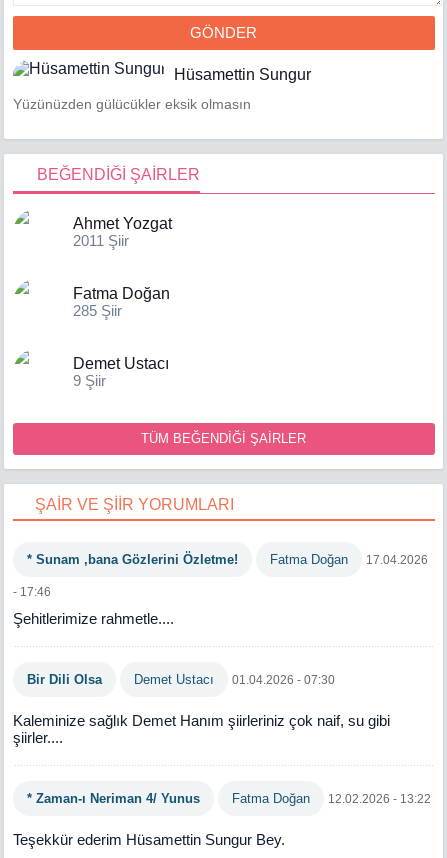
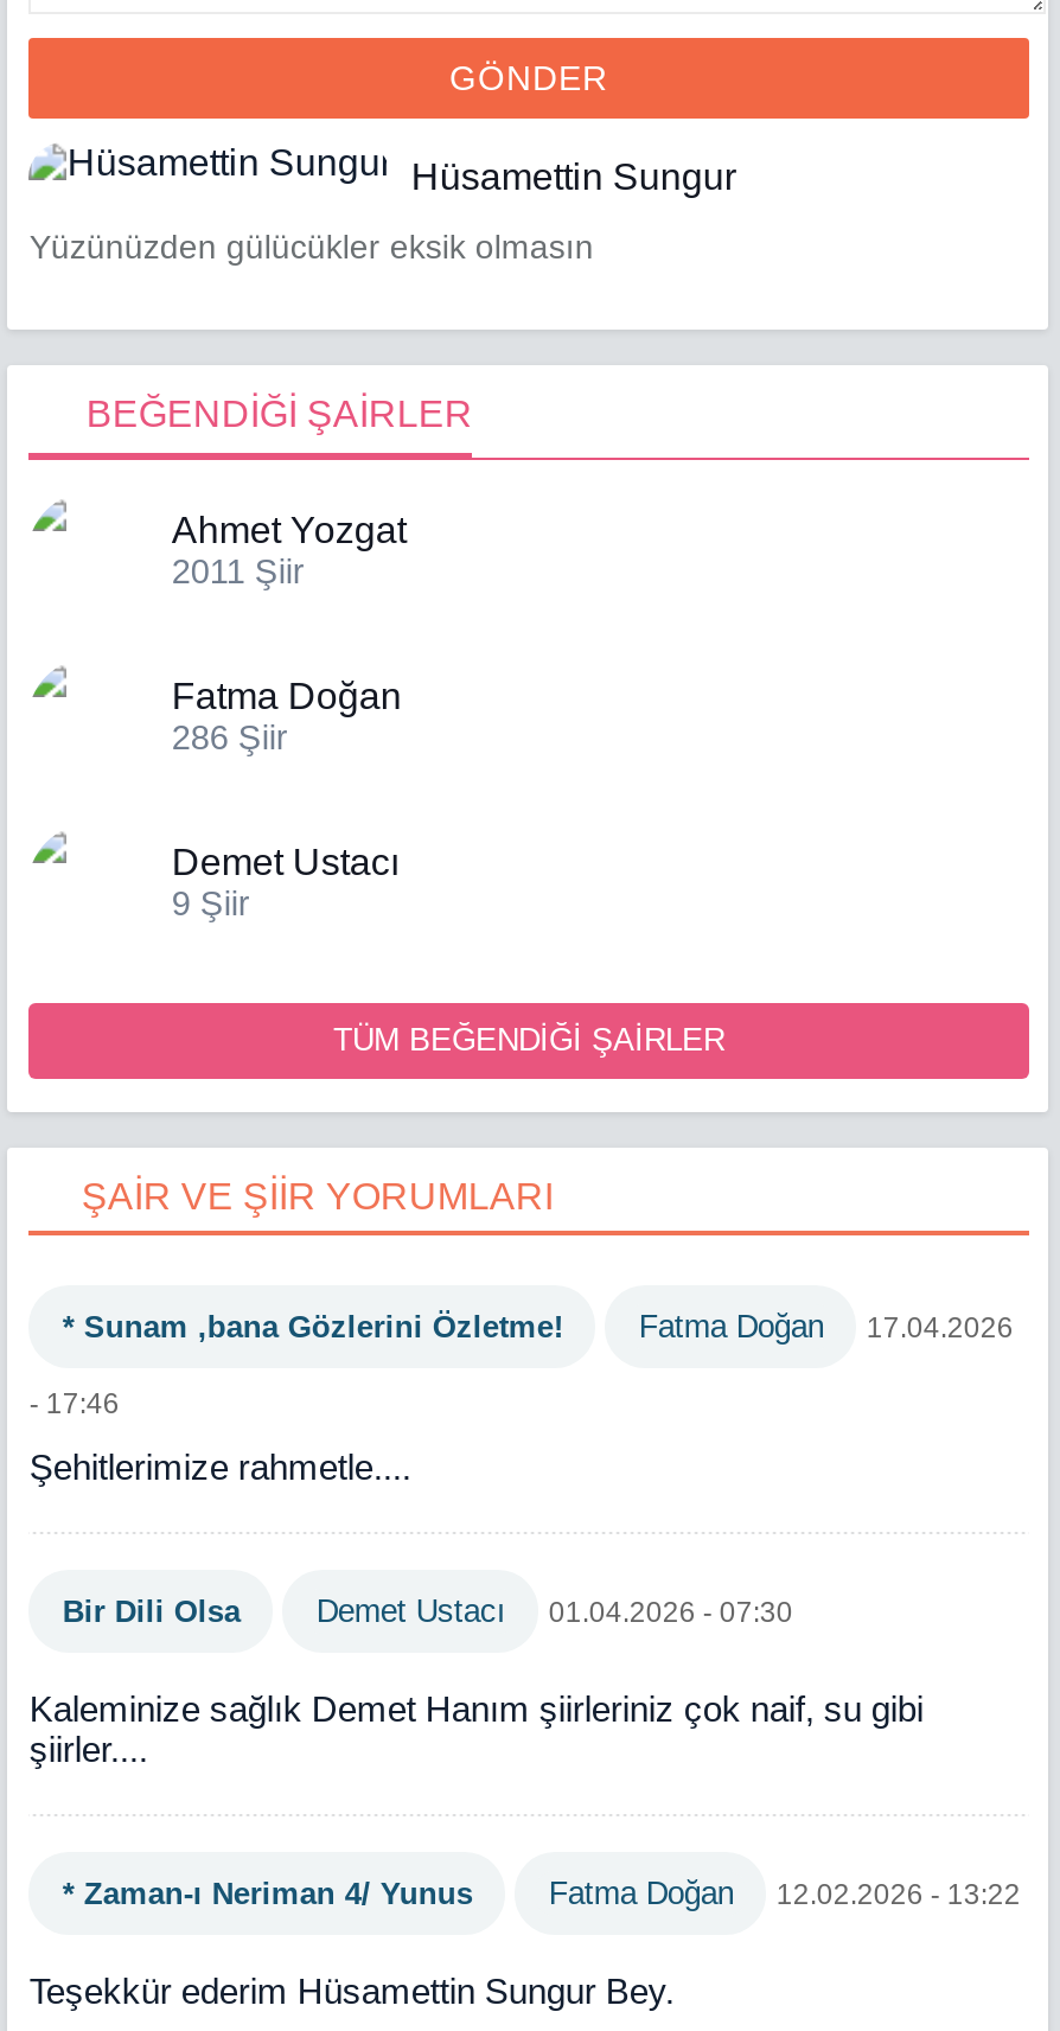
[73,303,122,319] 285 Şiir -> [172,718,288,756] 286 Şiir

